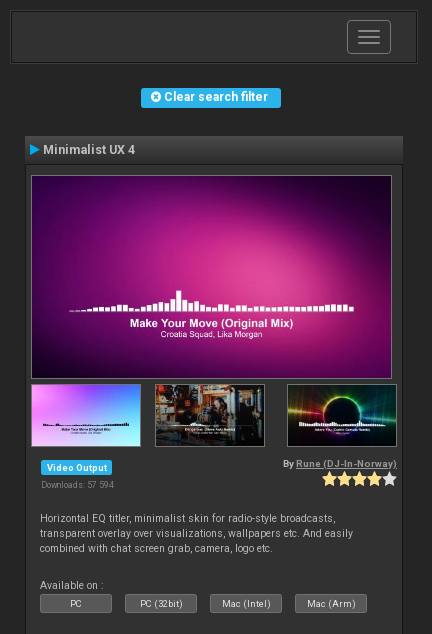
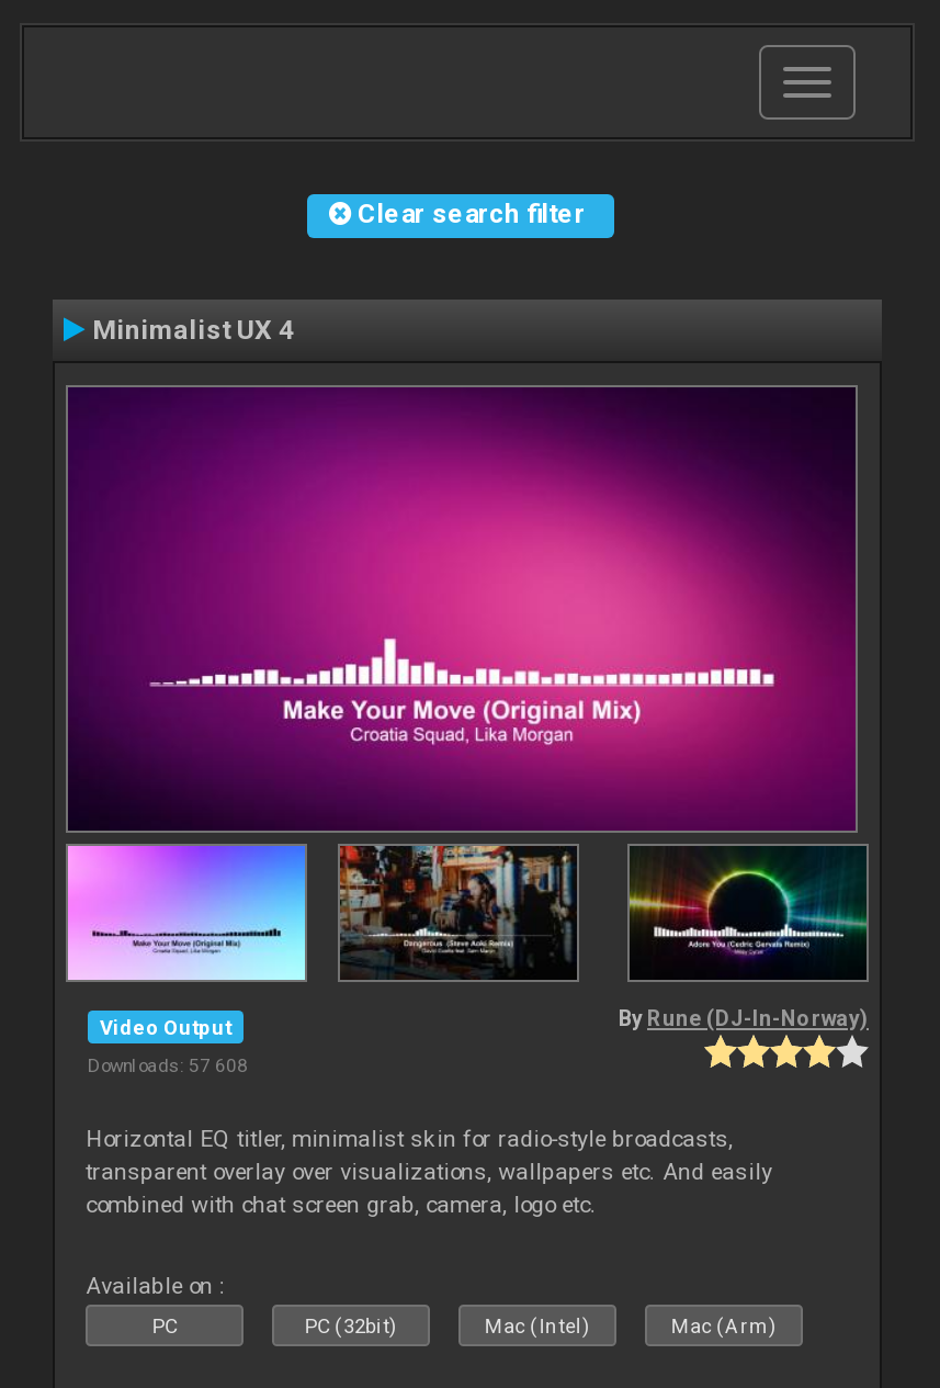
[41,480,114,490] Downloads: 57 594 -> [88,1056,248,1077] Downloads: 57 608

